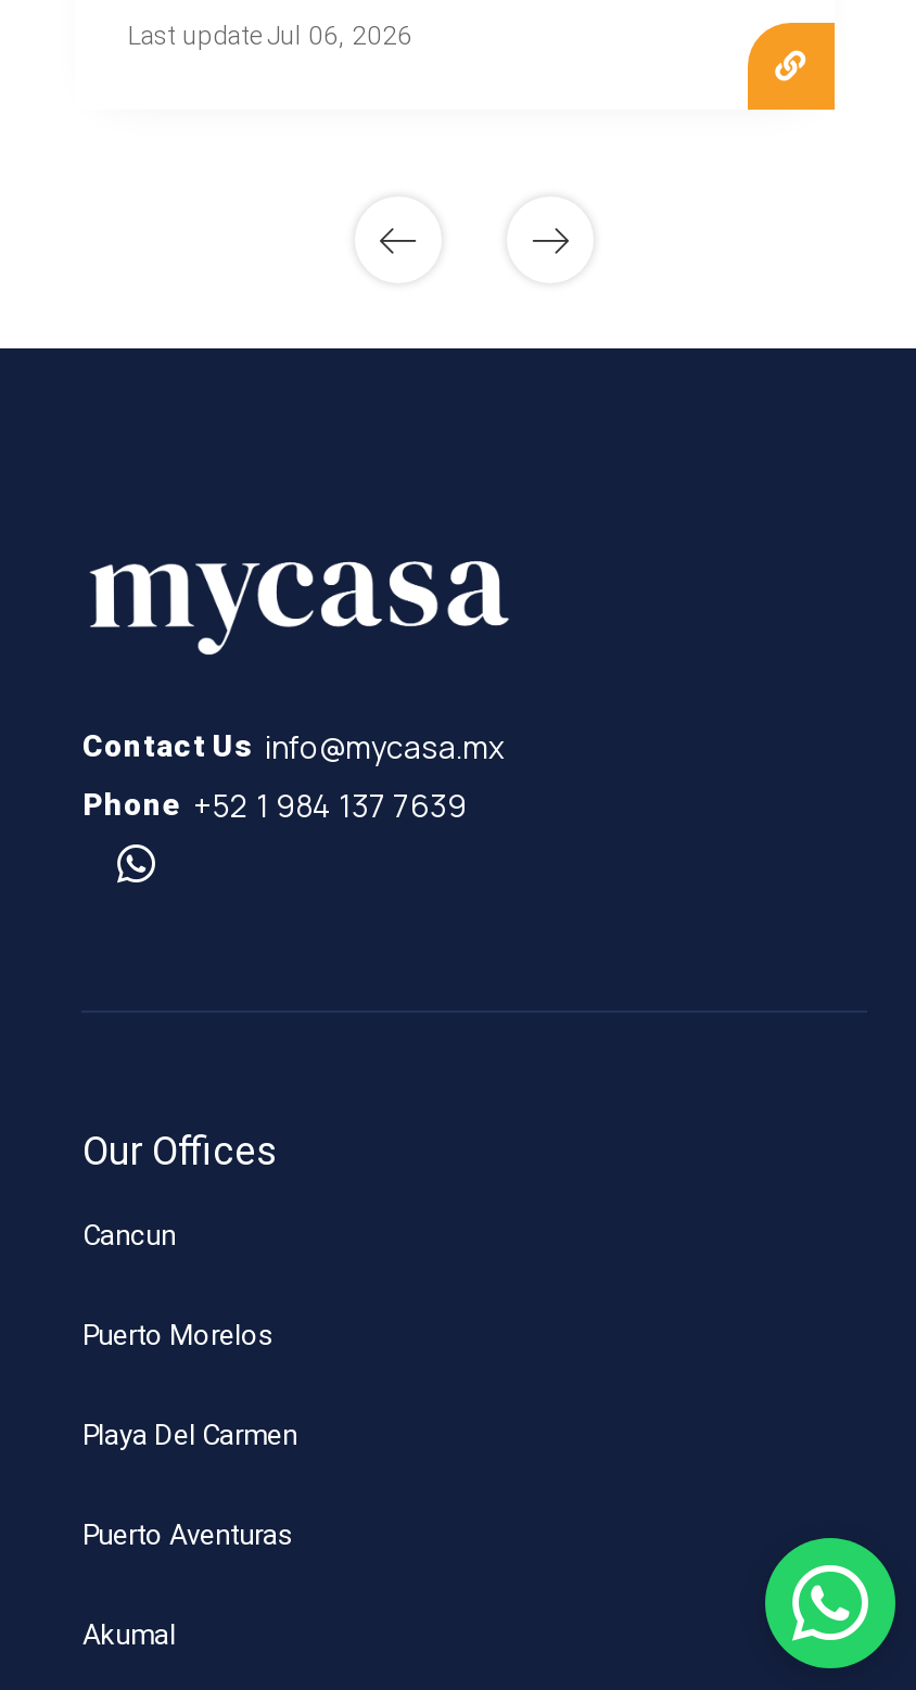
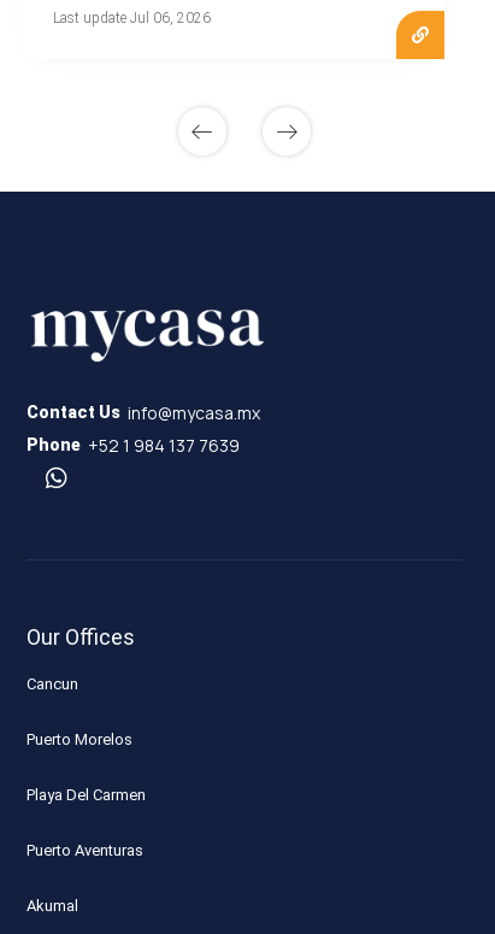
[763,1536,898,1670] [image] -> none

